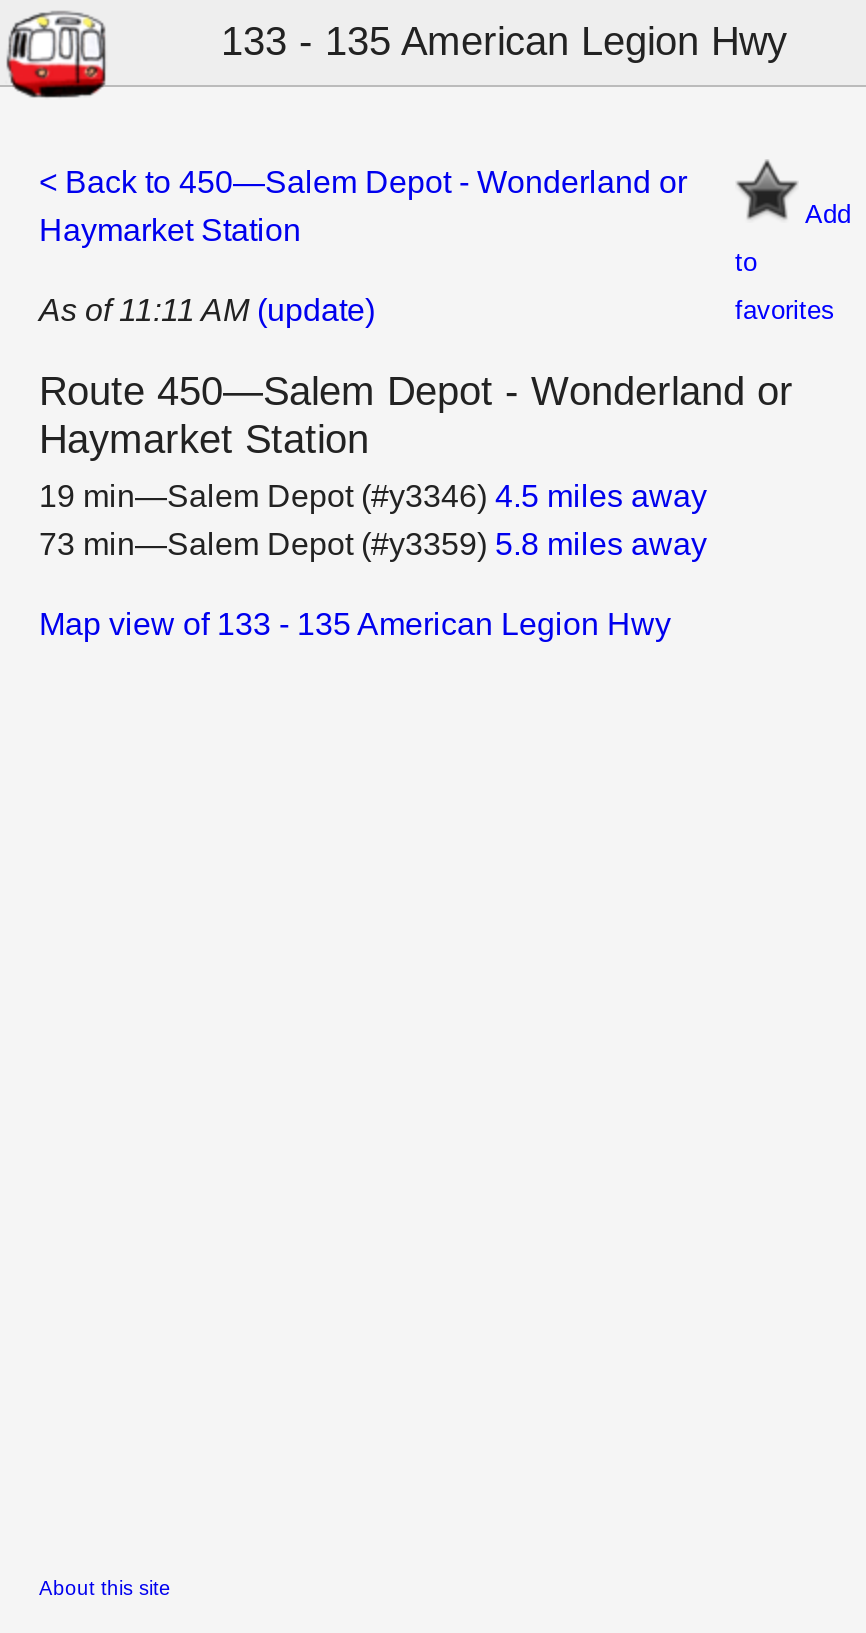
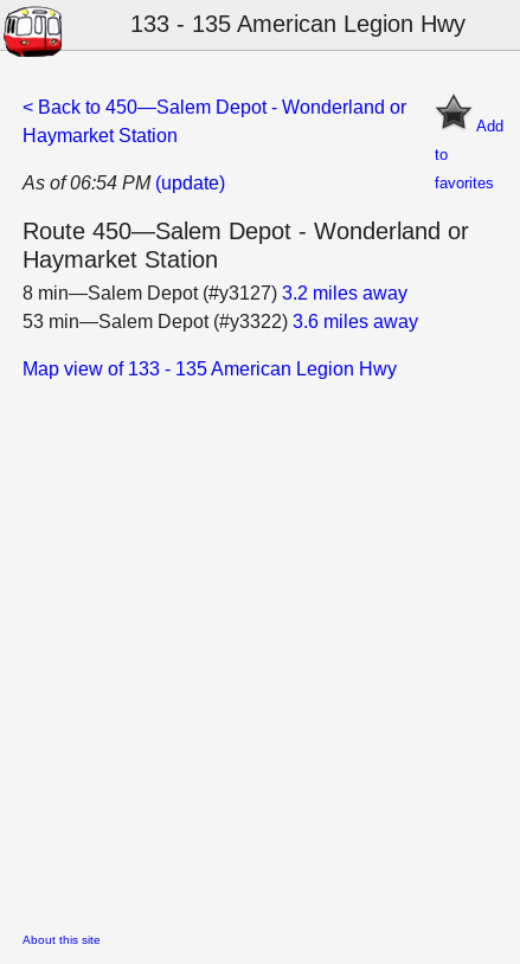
[39,293,375,327] As of 11:11 AM (update) -> [23,173,225,193] As of 06:54 PM (update)
[39,479,707,513] 19 min—Salem Depot (#y3346) 4.5 miles away -> [23,283,407,303] 8 min—Salem Depot (#y3127) 3.2 miles away
[39,527,707,561] 73 min—Salem Depot (#y3359) 5.8 miles away -> [23,311,418,332] 53 min—Salem Depot (#y3322) 3.6 miles away

